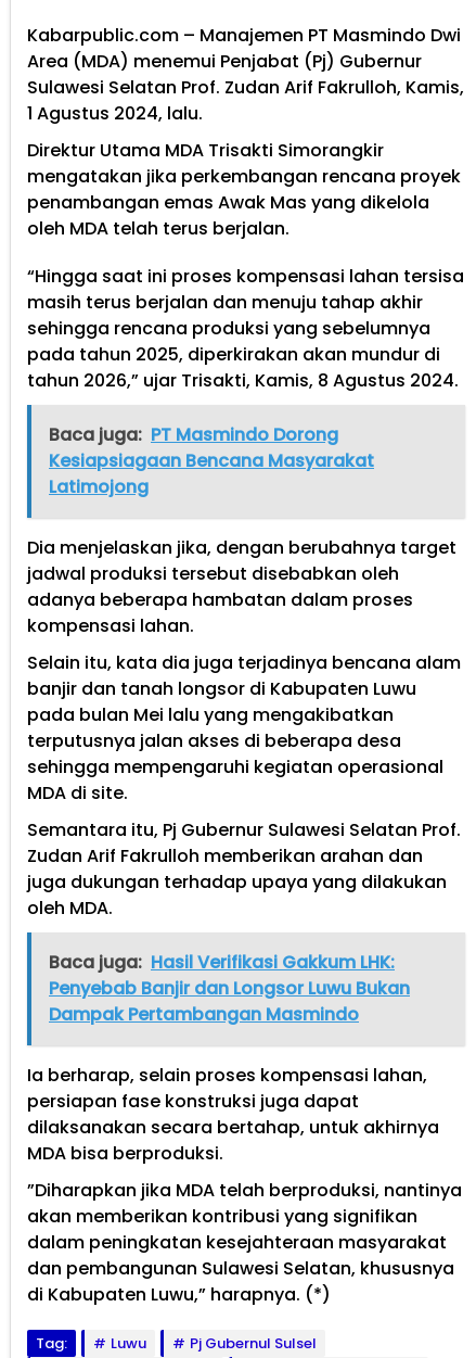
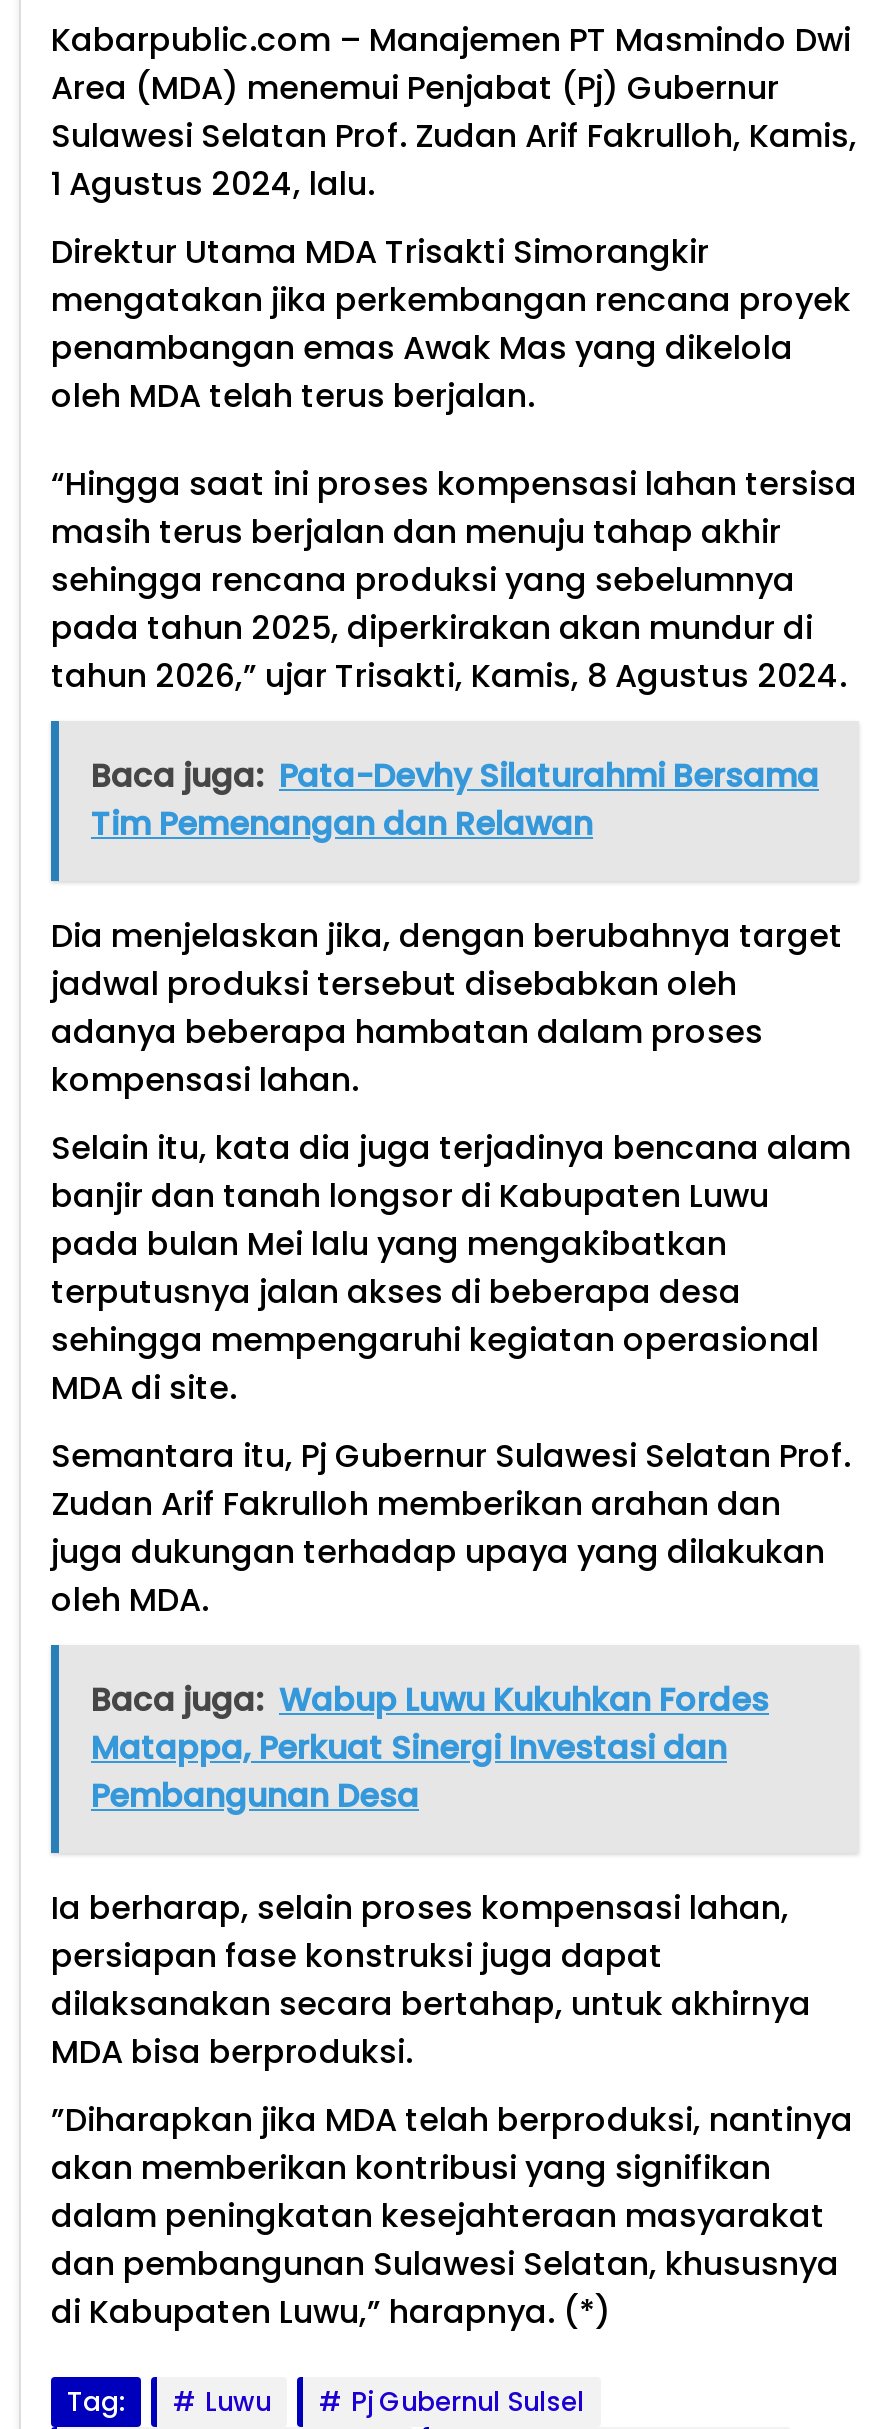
[49,422,374,499] Baca juga: PT Masmindo Dorong | Kesiapsiagaan Bencana Masyarakat | Latimojong -> [91,753,819,847] Baca juga: Pata-Devhy Silaturahmi Bersama | Tim Pemenangan dan Relawan
[49,950,410,1027] Baca juga: Hasil Verifikasi Gakkum LHK: | Penyebab Banjir dan Longsor Luwu Bukan | Dampak Pertambangan Masmindo -> [91,1677,769,1819] Baca juga: Wabup Luwu Kukuhkan Fordes | Matappa, Perkuat Sinergi Investasi dan | Pembangunan Desa

